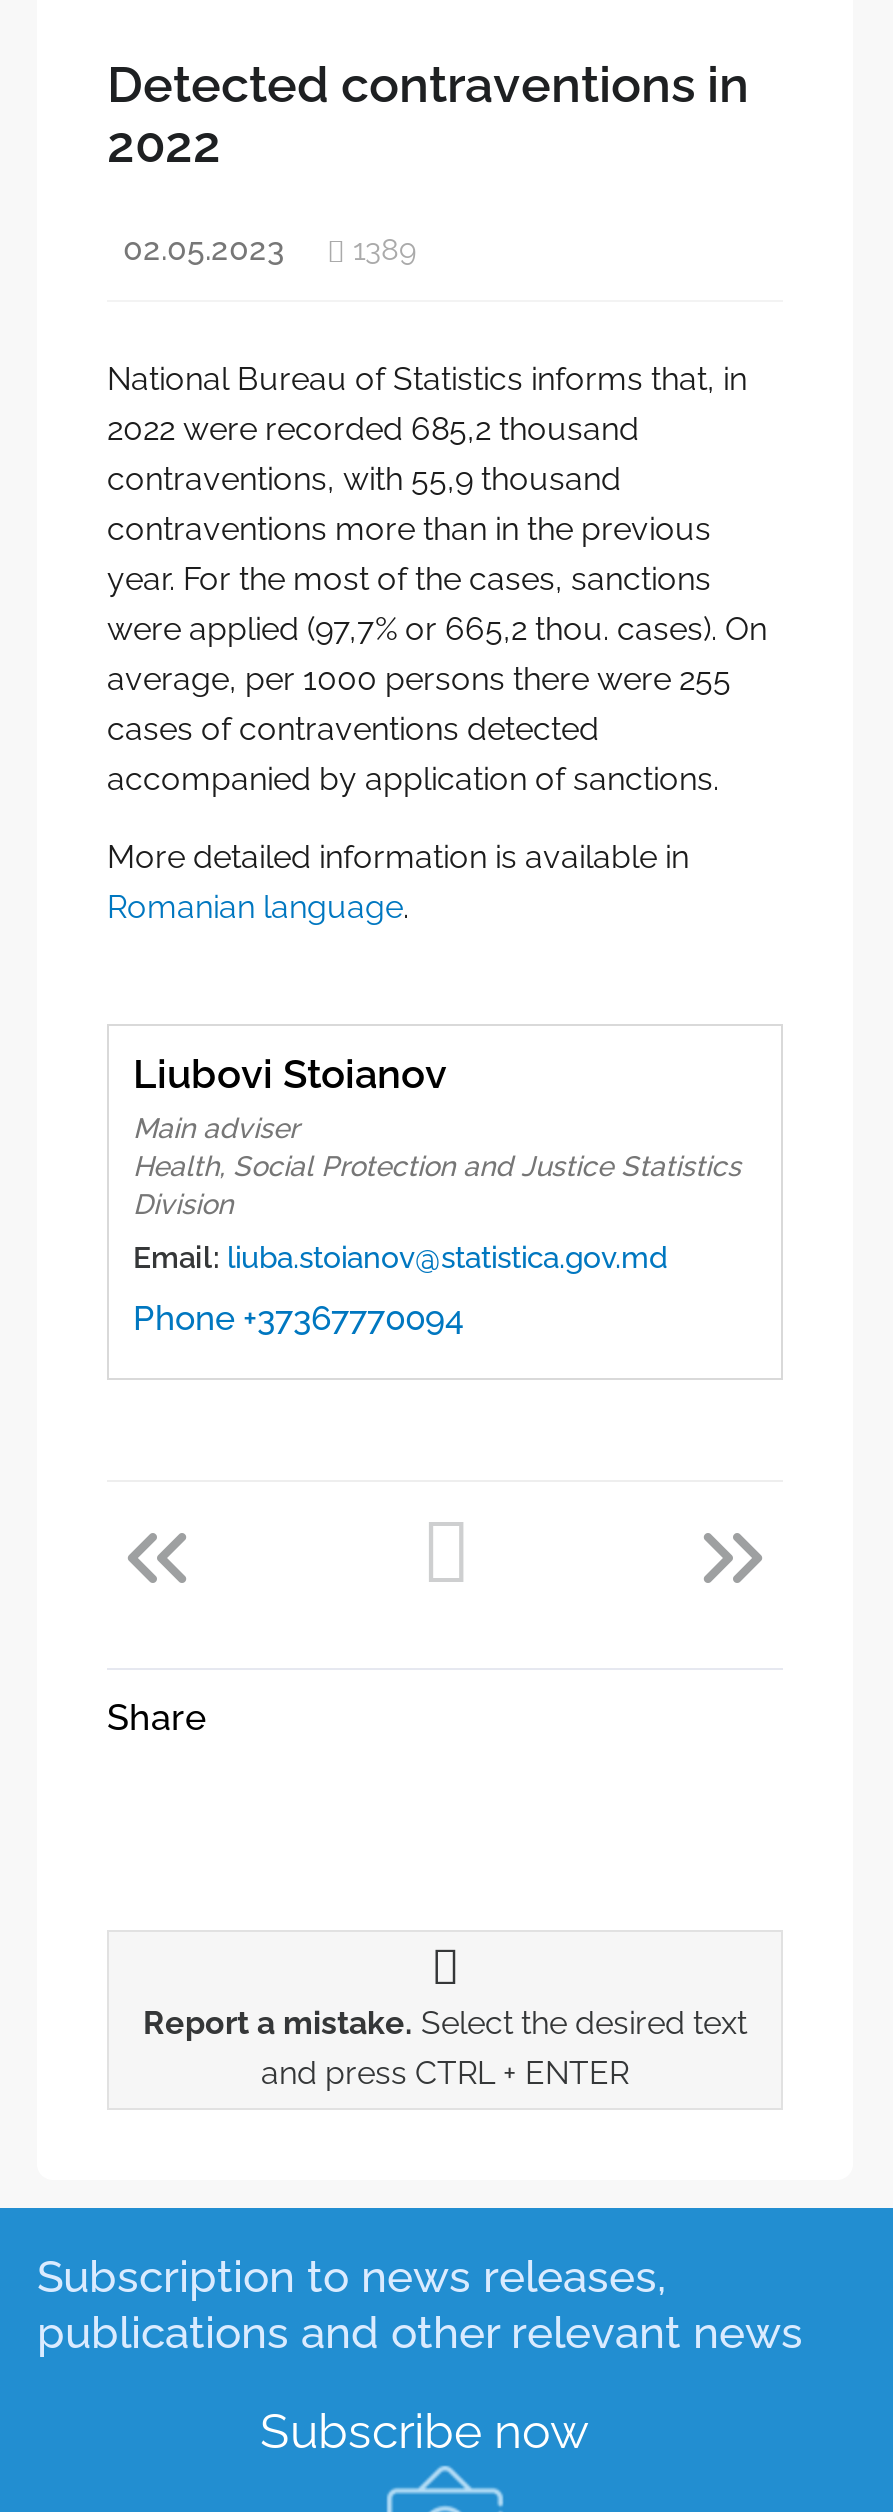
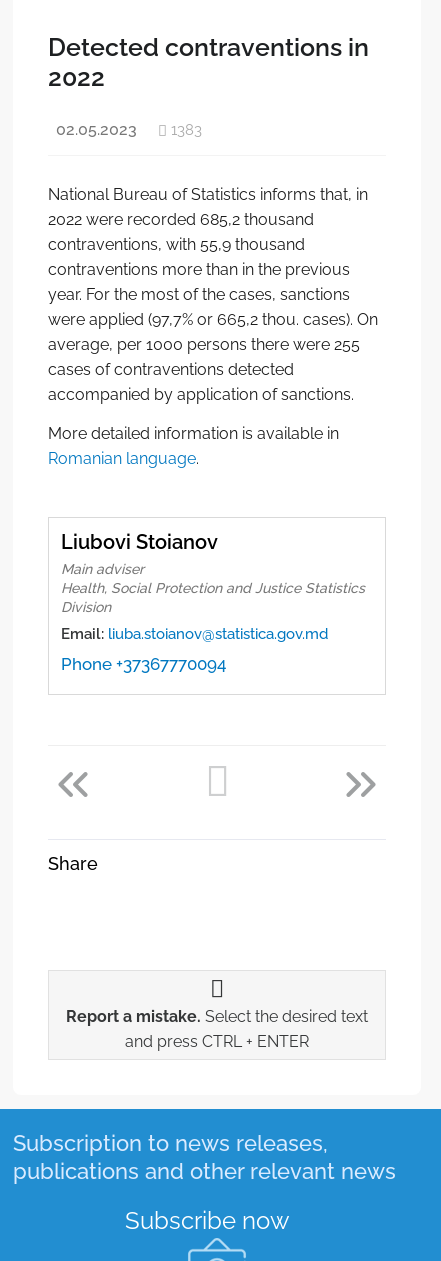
[123,230,417,268] 02.05.2023 1389 -> [56,120,202,139] 02.05.2023 1383

